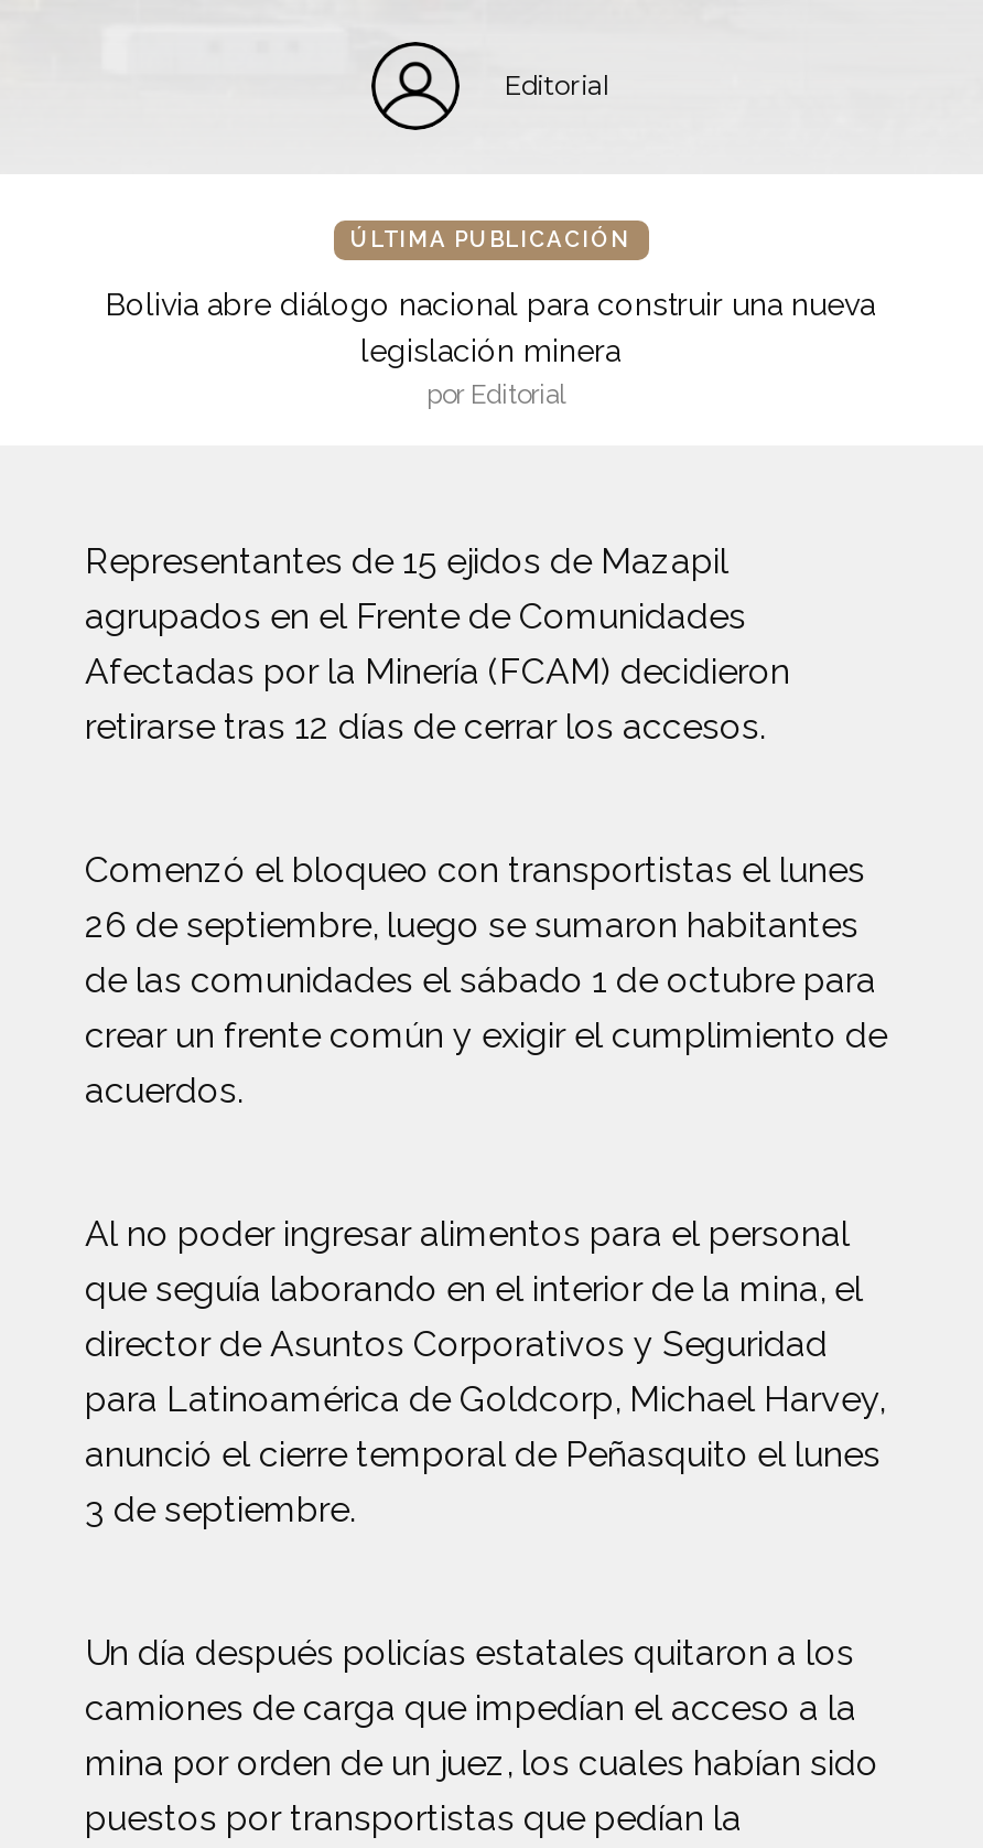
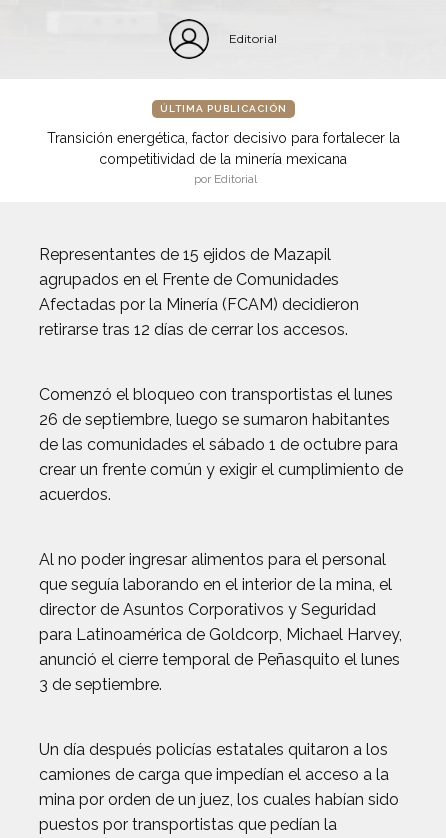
[106,287,875,368] Bolivia abre diálogo nacional para construir una nueva | legislación minera -> [46,130,399,167] Transición energética, factor decisivo para fortalecer la | competitividad de la minería mexicana

